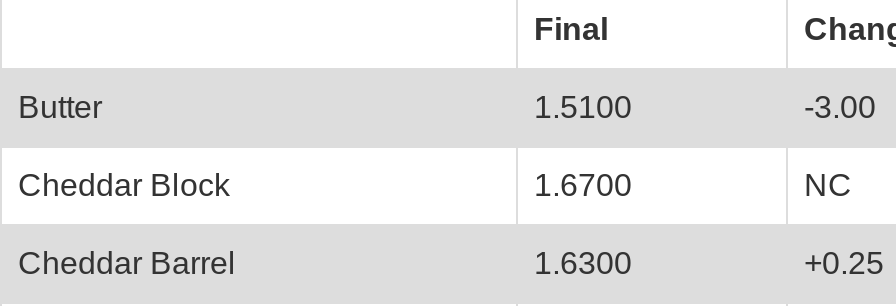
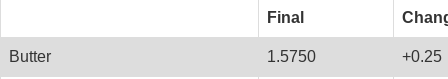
[18,89,876,279] 1.5100 | -3.00 | Cheddar Block | 1.6700 | NC | Cheddar Barrel | 1.6300 -> [267,48,316,65] 1.5750

